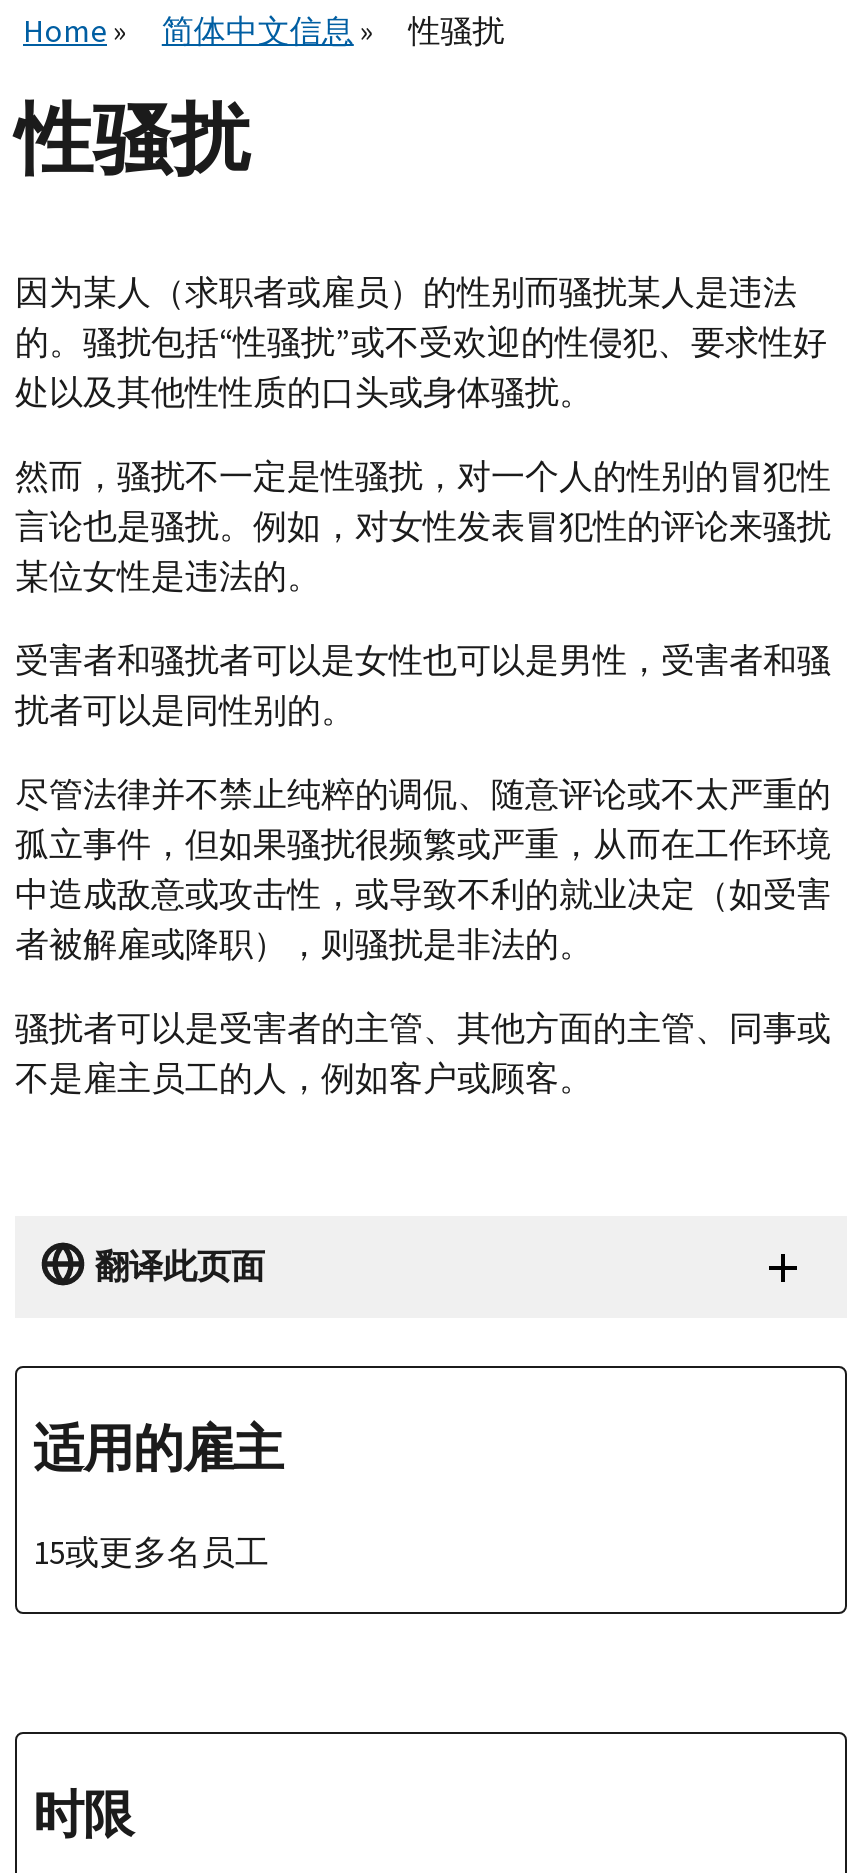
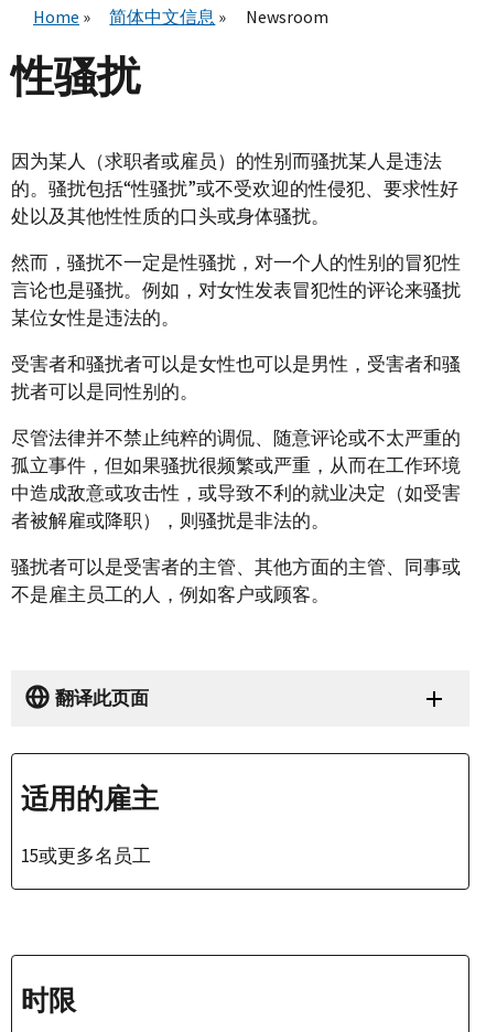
[409,10,505,50] 性骚扰 -> [246,5,328,27] Newsroom

